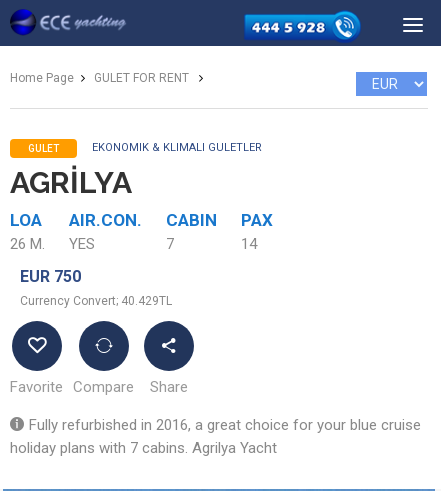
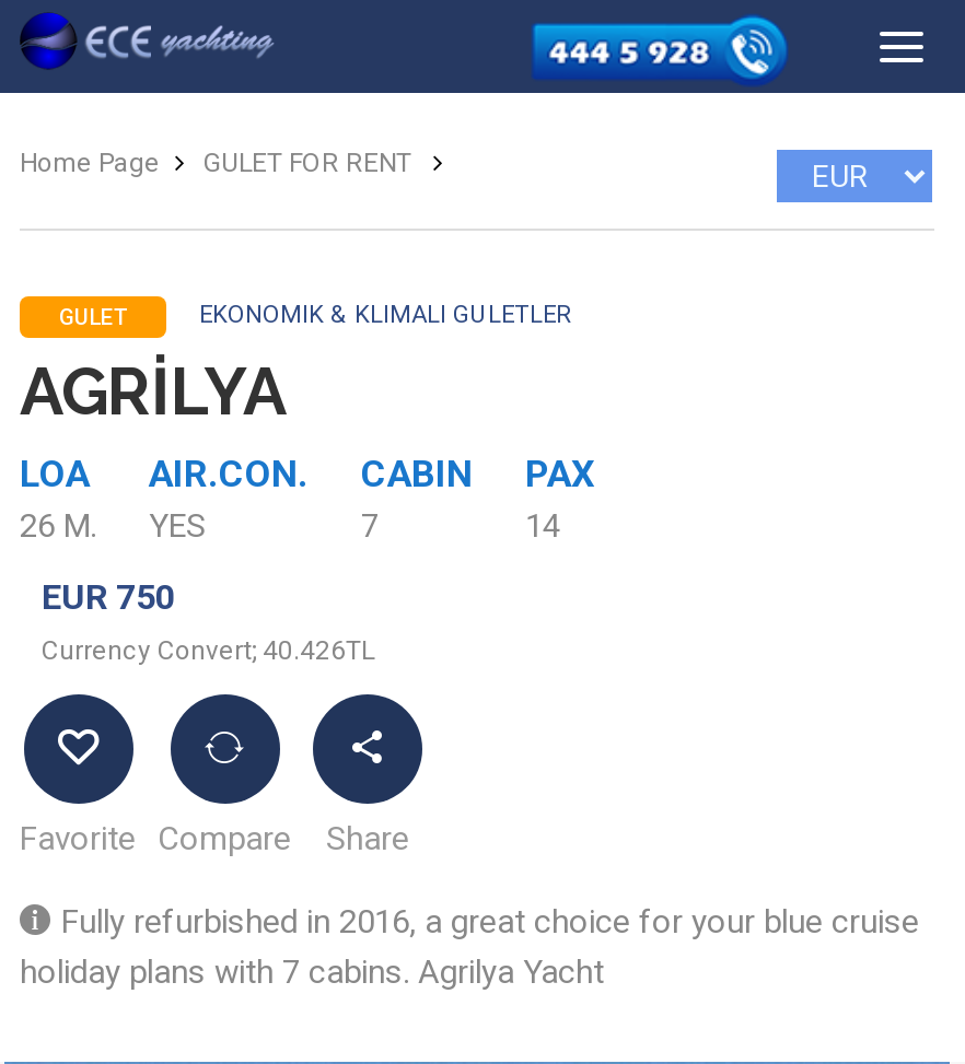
[20,294,172,308] Currency Convert; 40.429TL -> [42,635,374,666] Currency Convert; 40.426TL

